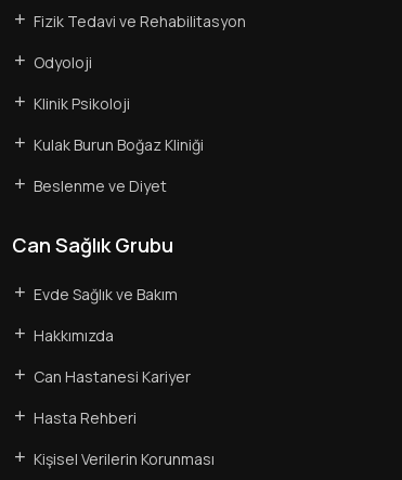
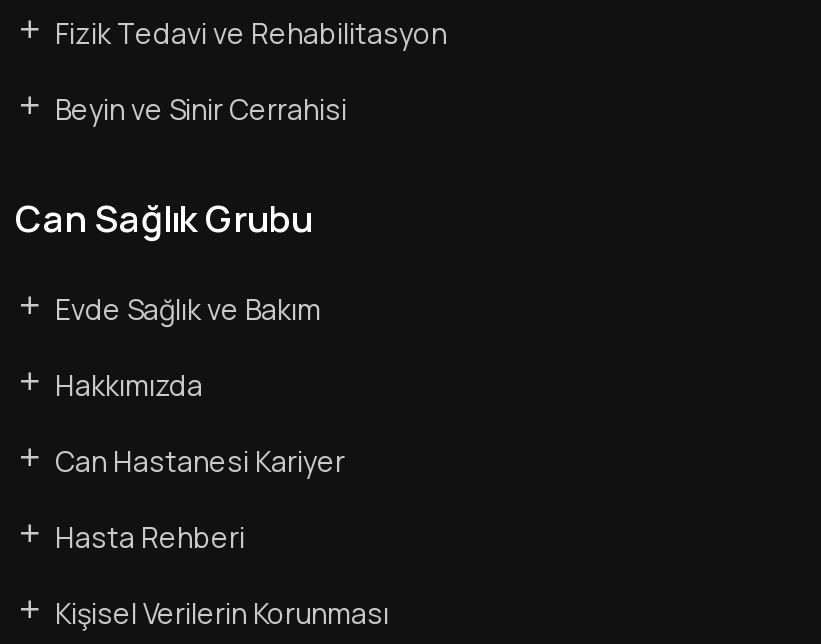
[34,52,204,196] Odyoloji | Klinik Psikoloji | Kulak Burun Boğaz Kliniği | Beslenme ve Diyet -> [55,90,347,128] Beyin ve Sinir Cerrahisi

